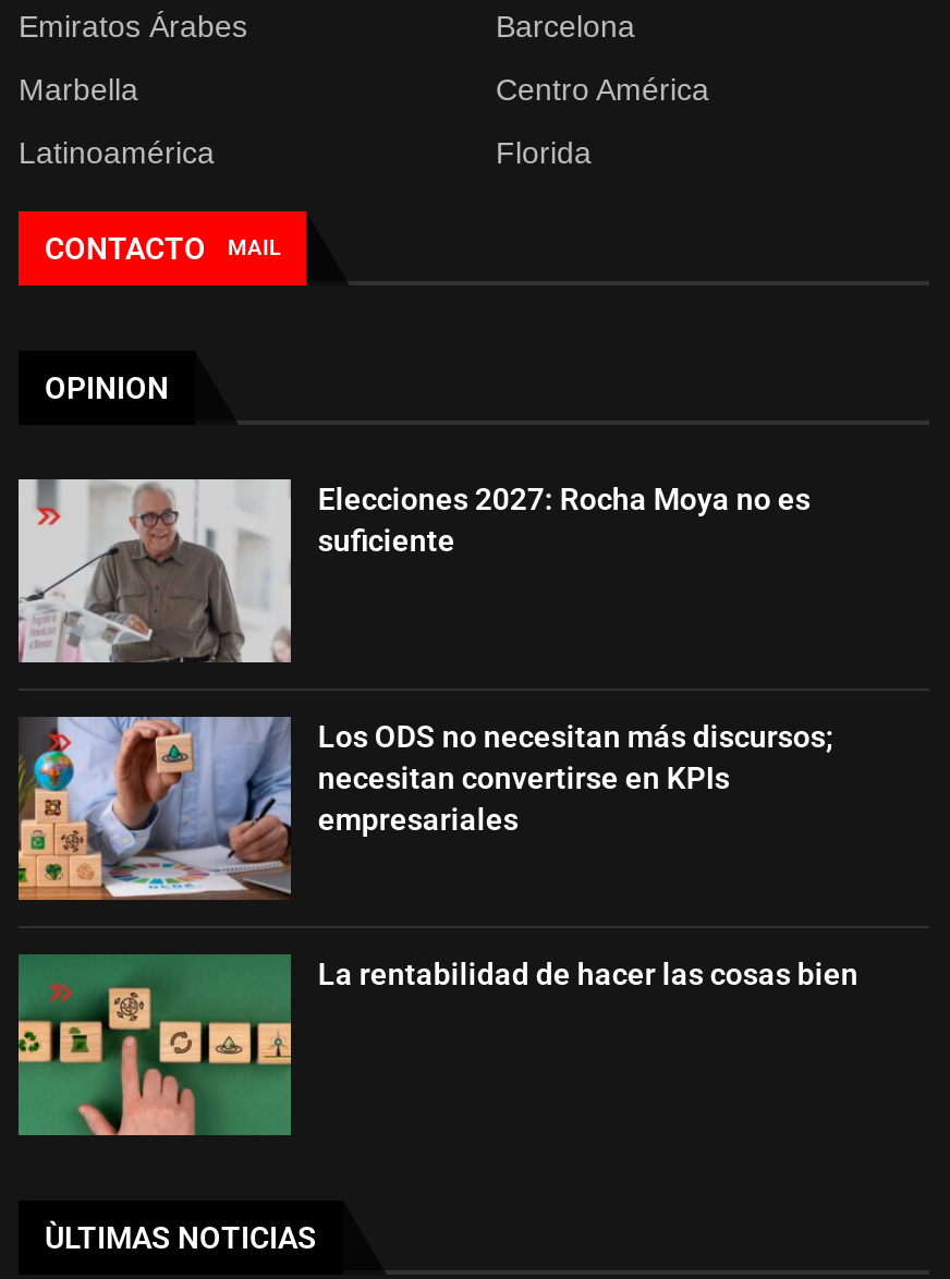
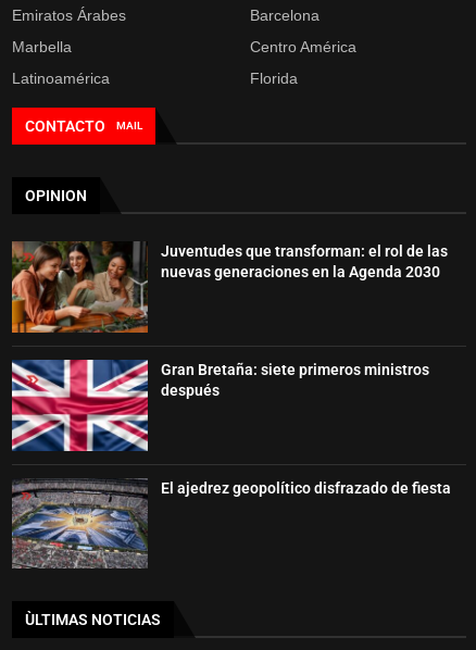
[16,477,810,665] [image] | Elecciones 2027: Rocha Moya no es | suficiente -> [11,241,448,334] [image] | Juventudes que transforman: el rol de las | nuevas generaciones en la Agenda 2030
[16,715,834,902] [image] | Los ODS no necesitan más discursos; | necesitan convertirse en KPIs | empresariales -> [11,359,430,452] [image] | Gran Bretaña: siete primeros ministros | después
[16,954,858,1137] [image] | La rentabilidad de hacer las cosas bien -> [12,479,451,568] [image] | El ajedrez geopolítico disfrazado de fiesta

